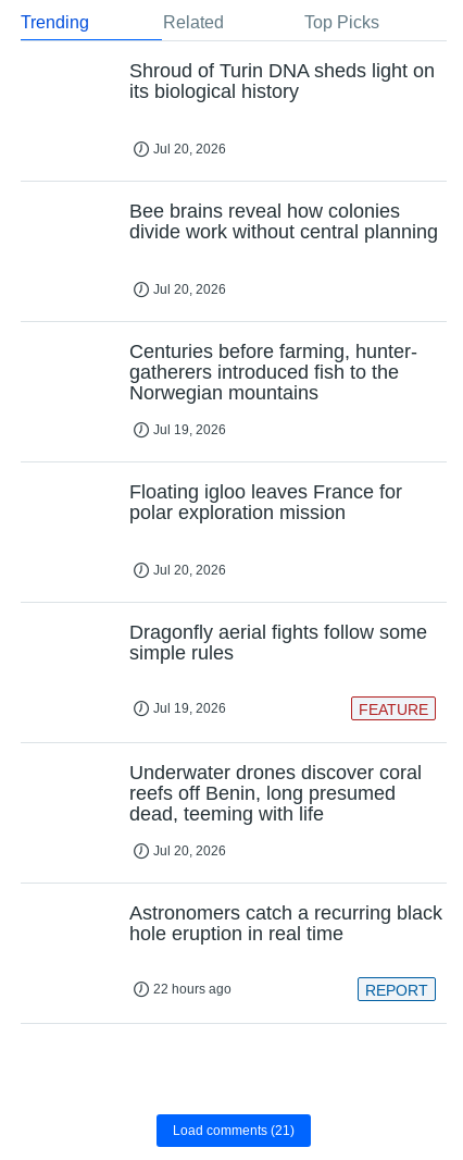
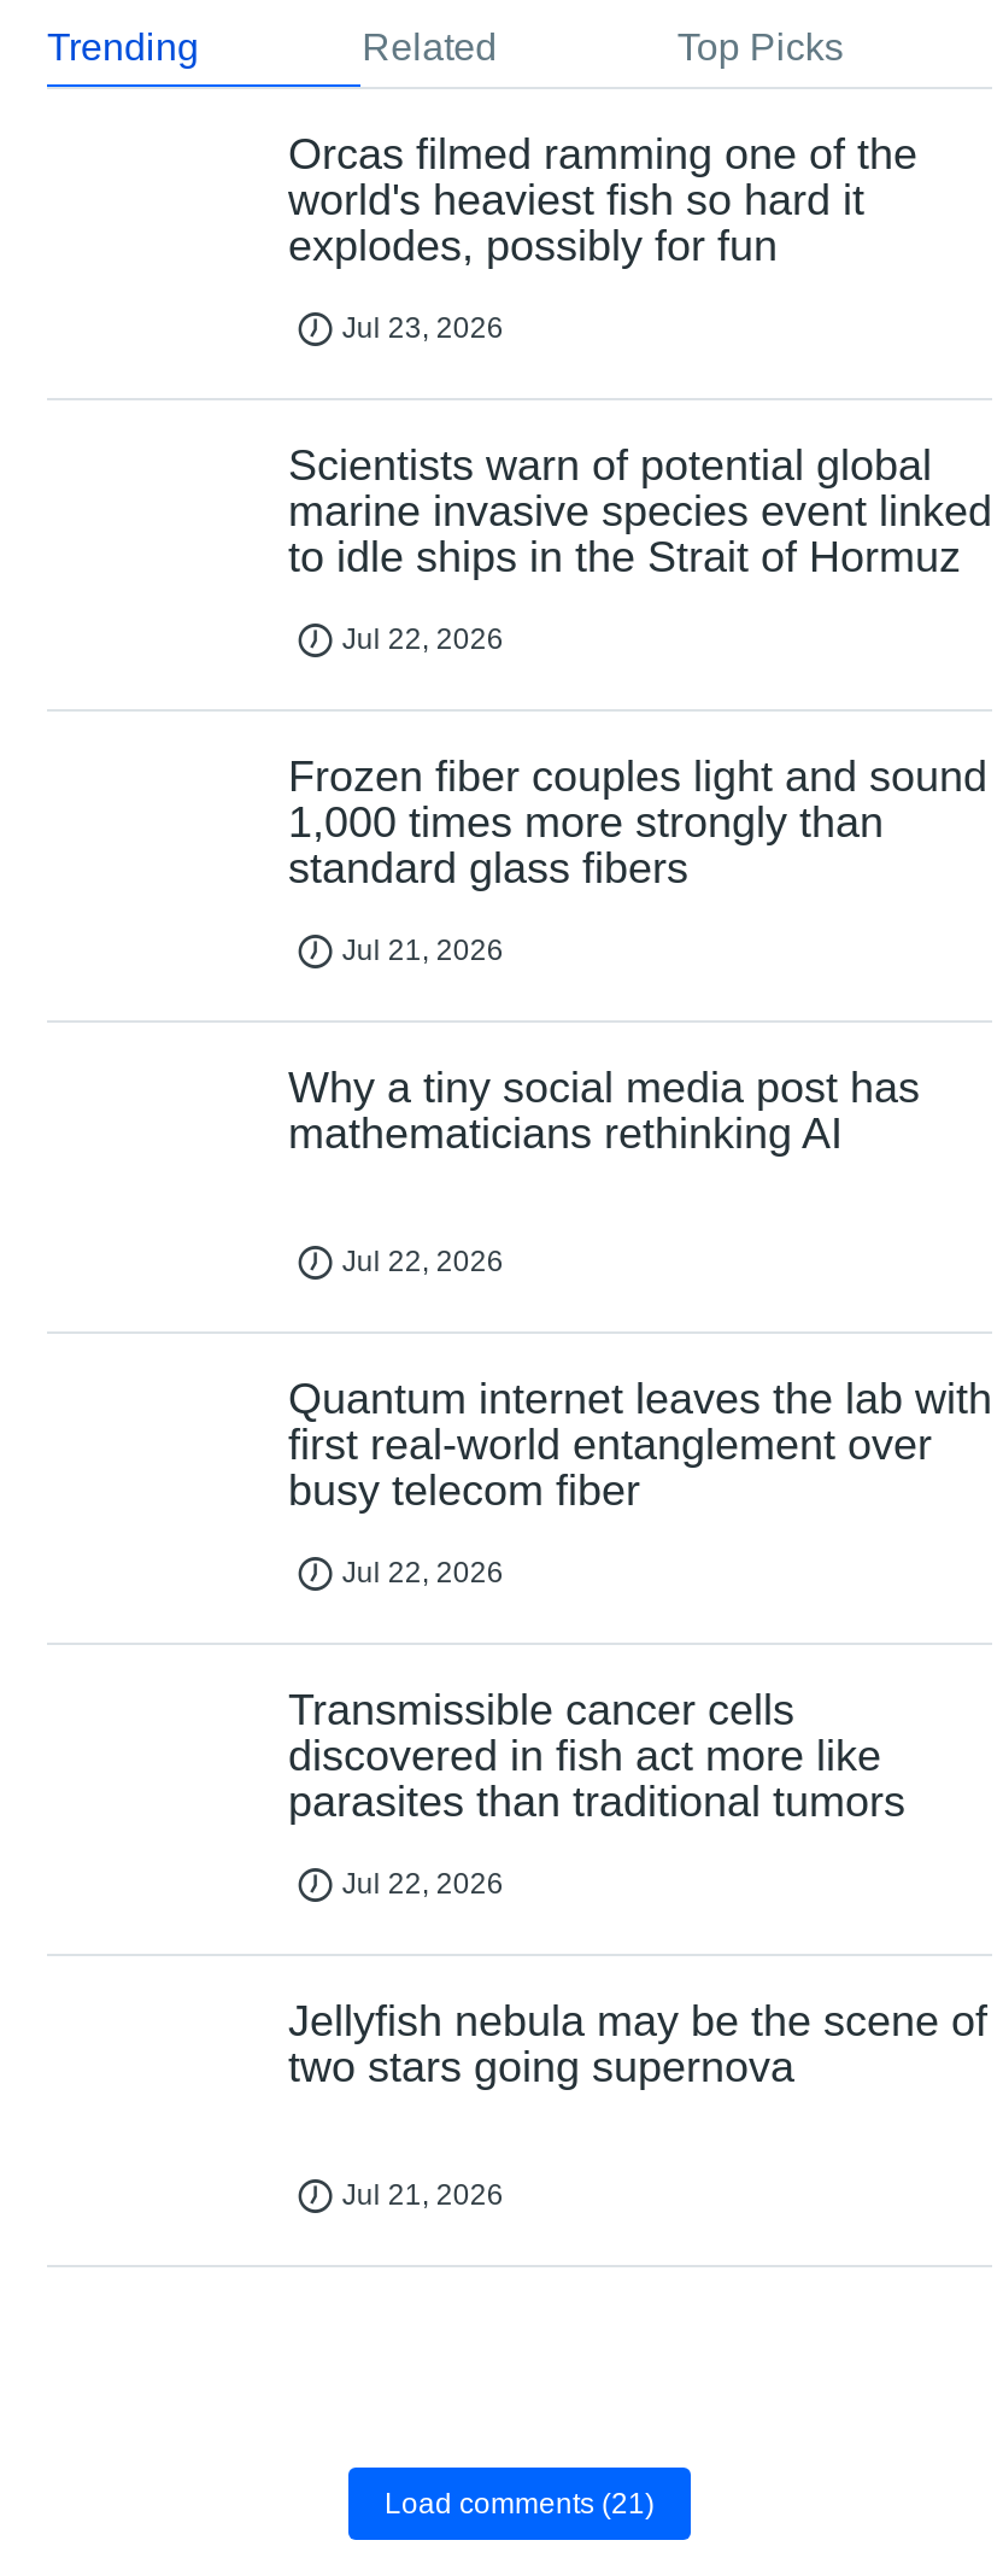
[129,60,435,103] Shroud of Turin DNA sheds light on | its biological history -> [288,131,917,271] Orcas filmed ramming one of the | world's heaviest fish so hard it | explodes, possibly for fun
[154,142,227,157] Jul 20, 2026 -> [342,312,504,346] Jul 23, 2026
[129,201,438,243] Bee brains reveal how colonies | divide work without central planning -> [288,442,992,582] Scientists warn of potential global | marine invasive species event linked | to idle ships in the Strait of Hormuz
[154,282,227,298] Jul 20, 2026 -> [342,623,504,657] Jul 22, 2026
[129,341,417,404] Centuries before farming, hunter- | gatherers introduced fish to the | Norwegian mountains -> [288,754,987,893] Frozen fiber couples light and sound | 1,000 times more strongly than | standard glass fibers
[154,423,227,438] Jul 19, 2026 -> [342,934,504,968] Jul 21, 2026
[129,481,402,524] Floating igloo leaves France for | polar exploration mission -> [288,1065,920,1159] Why a tiny social media post has | mathematicians rethinking AI
[154,563,227,578] Jul 20, 2026 -> [342,1246,504,1279] Jul 22, 2026
[129,622,427,664] Dragonfly aerial fights follow some | simple rules -> [288,1376,992,1516] Quantum internet leaves the lab with | first real-world entanglement over | busy telecom fiber
[154,701,428,719] Jul 19, 2026 | FEATURE -> [342,1557,504,1591] Jul 22, 2026
[129,762,422,825] Underwater drones discover coral | reefs off Benin, long presumed | dead, teeming with life -> [288,1687,905,1827] Transmissible cancer cells | discovered in fish act more like | parasites than traditional tumors
[154,844,227,859] Jul 20, 2026 -> [342,1868,504,1902] Jul 22, 2026
[129,903,442,945] Astronomers catch a recurring black | hole eruption in real time -> [288,1998,987,2092] Jellyfish nebula may be the scene of | two stars going supernova
[154,981,428,999] 22 hours ago | REPORT -> [342,2179,504,2213] Jul 21, 2026

